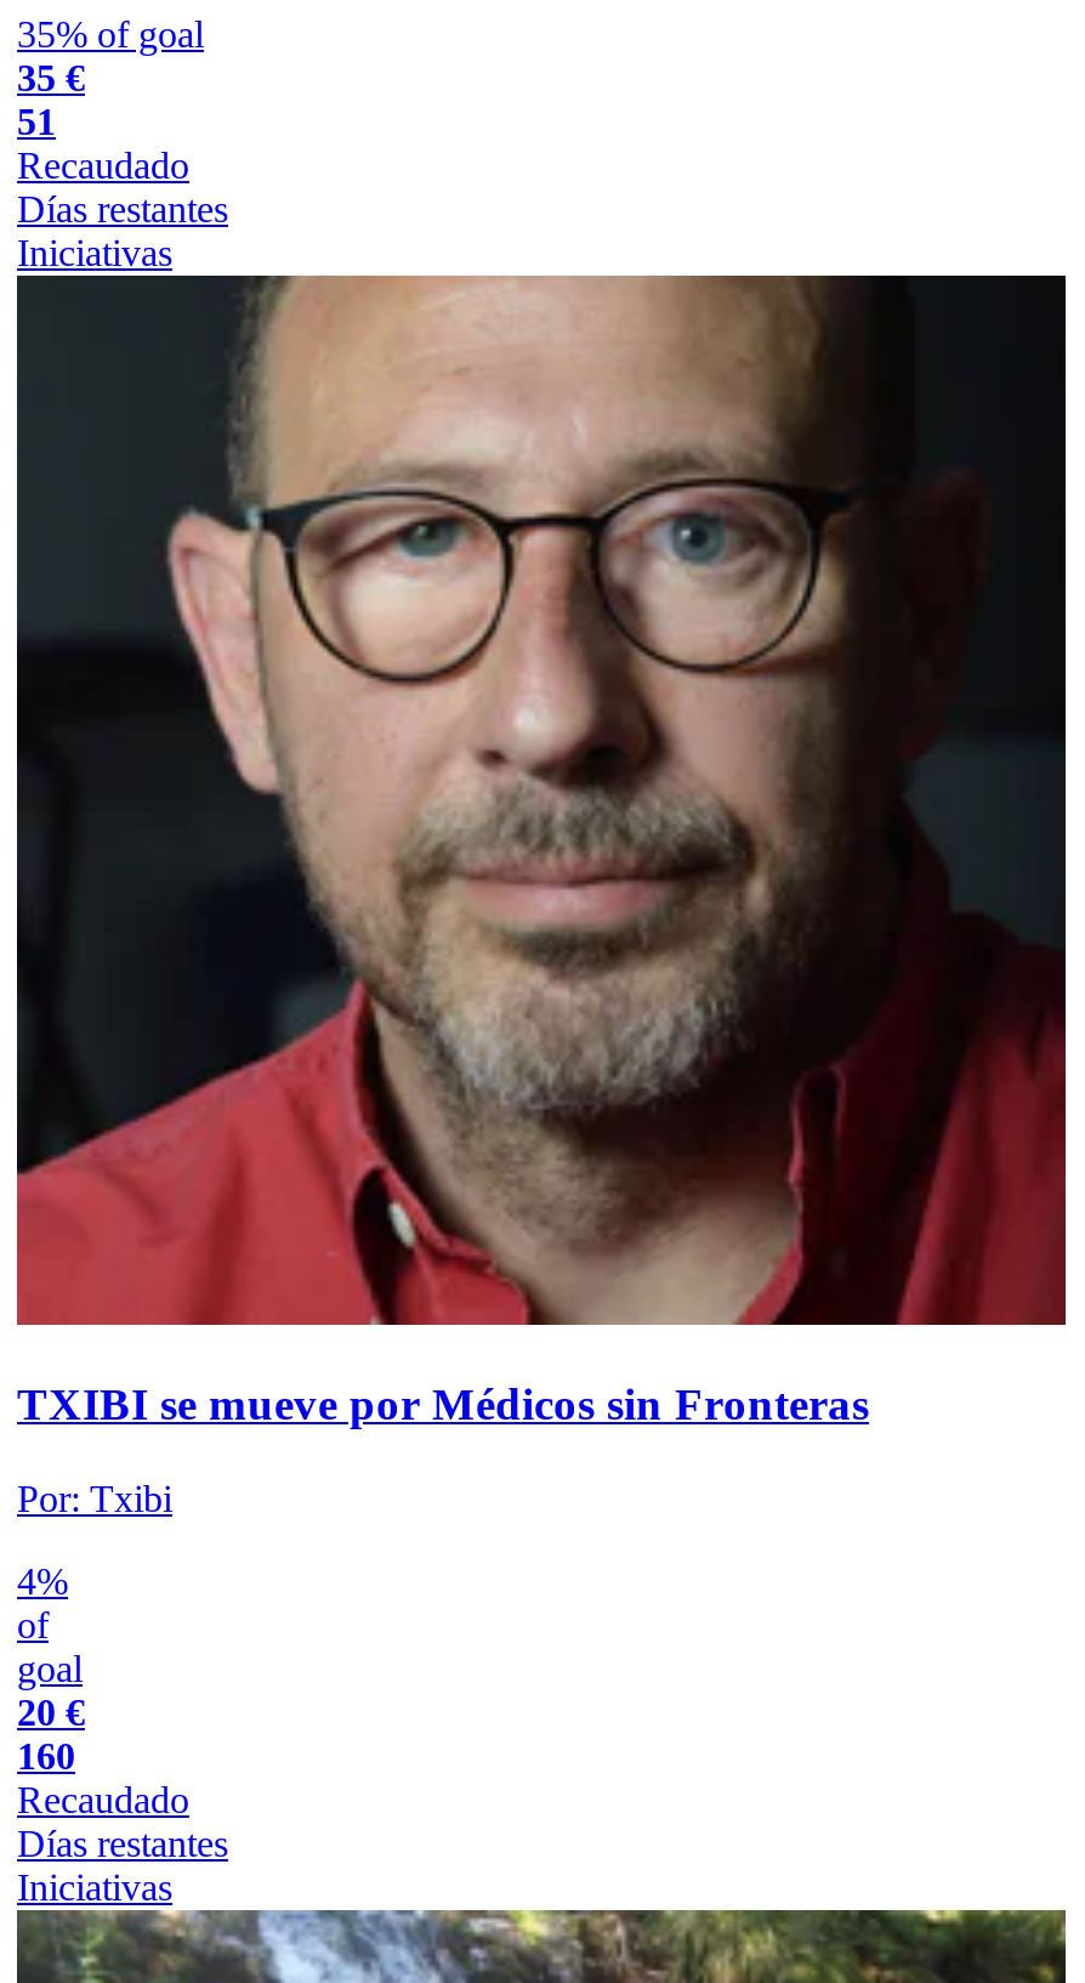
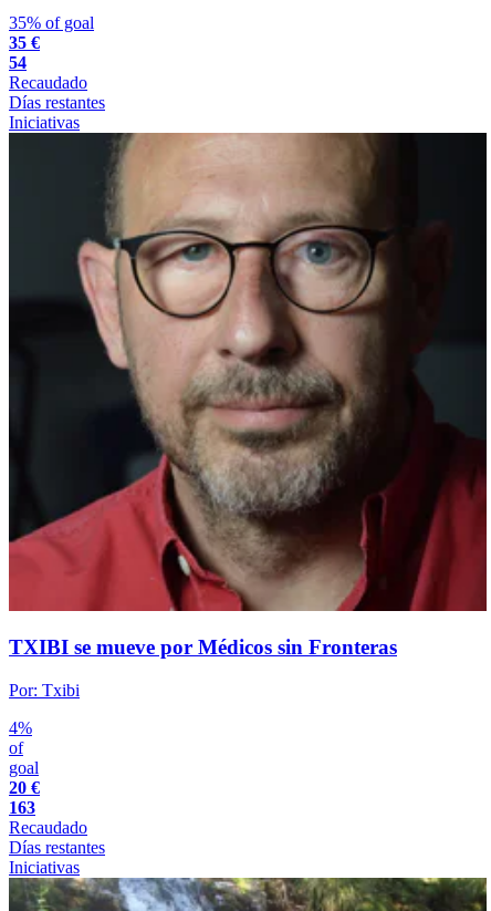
[17,100,56,141] 51 -> [9,53,27,71] 54
[17,1735,75,1777] 160 -> [9,798,35,817] 163

